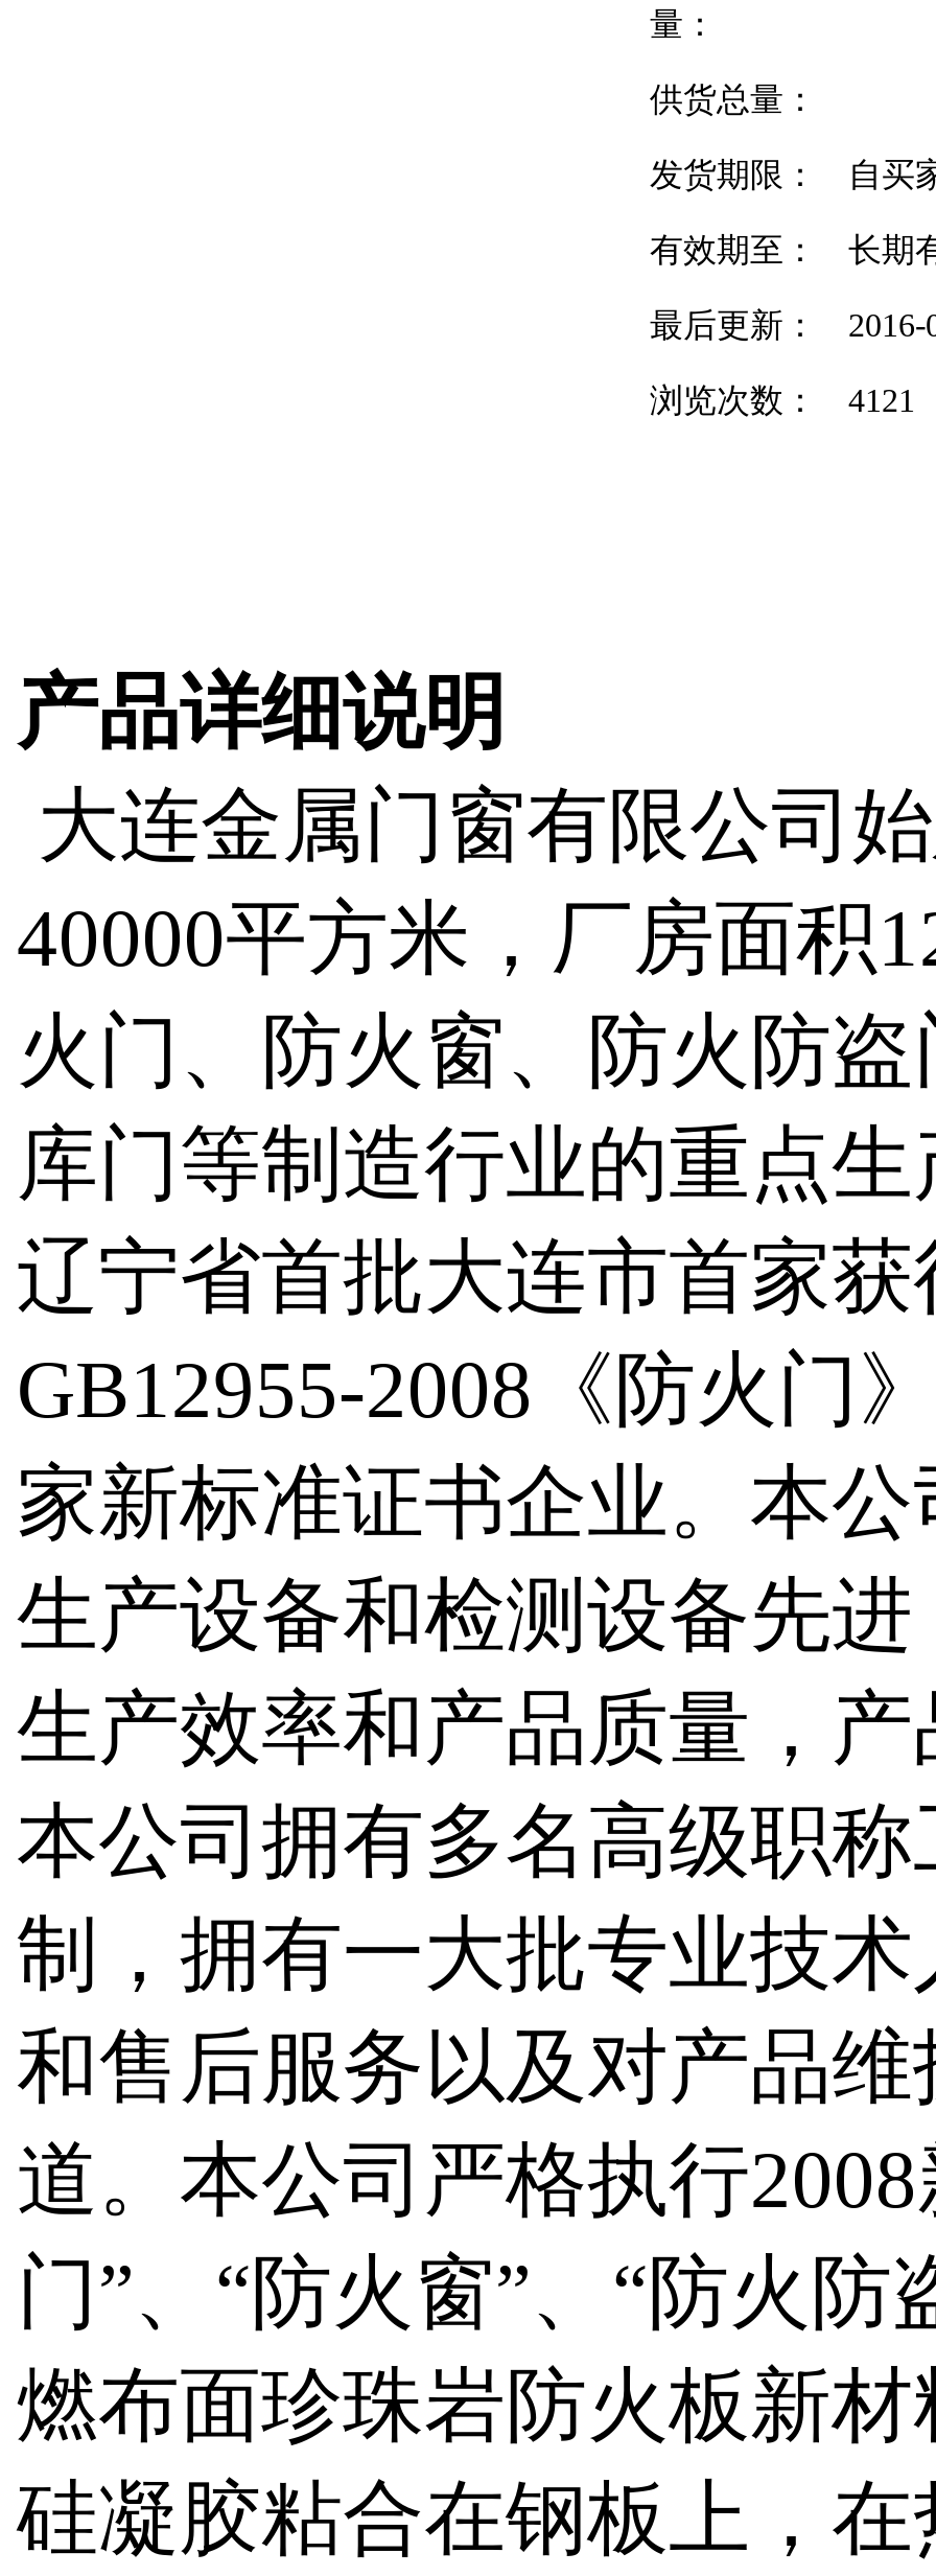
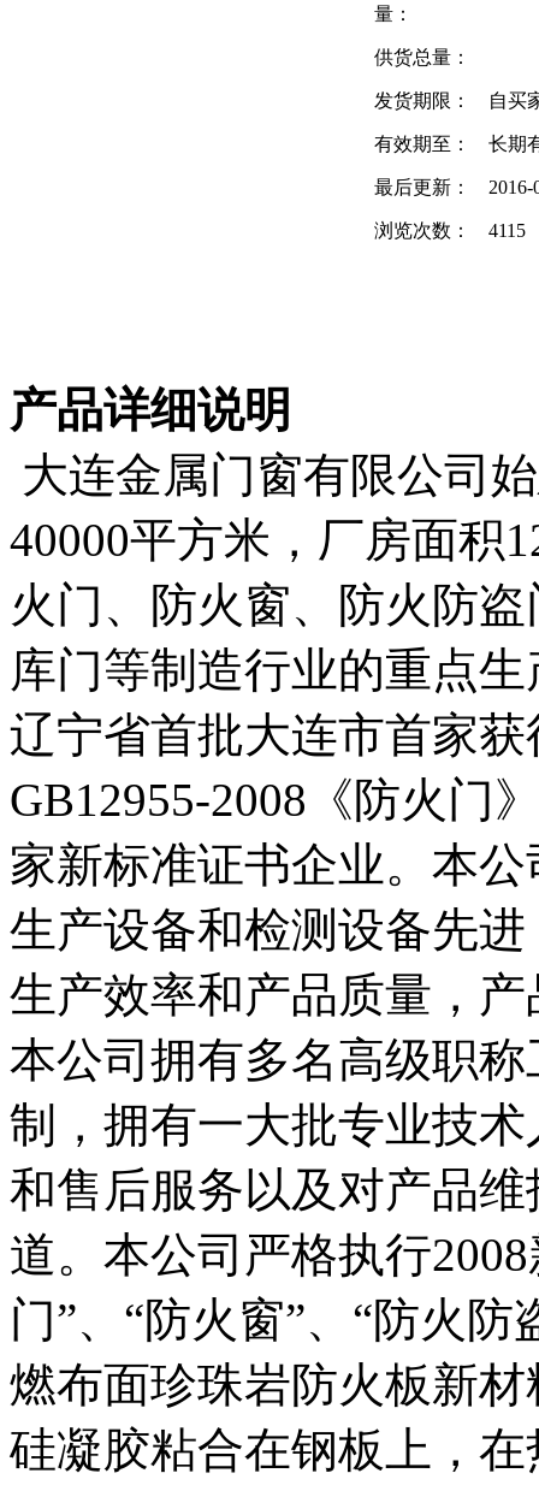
[650,381,915,417] 浏览次数： 4121 -> [374,220,526,240] 浏览次数： 4115

